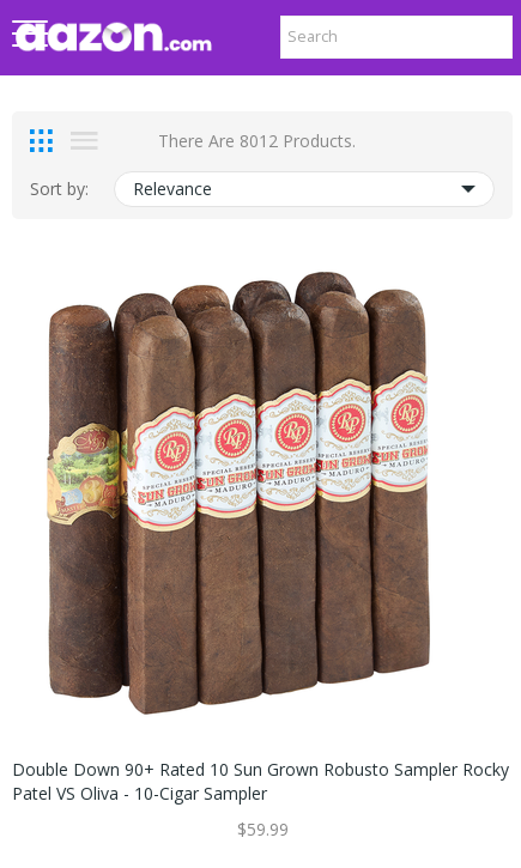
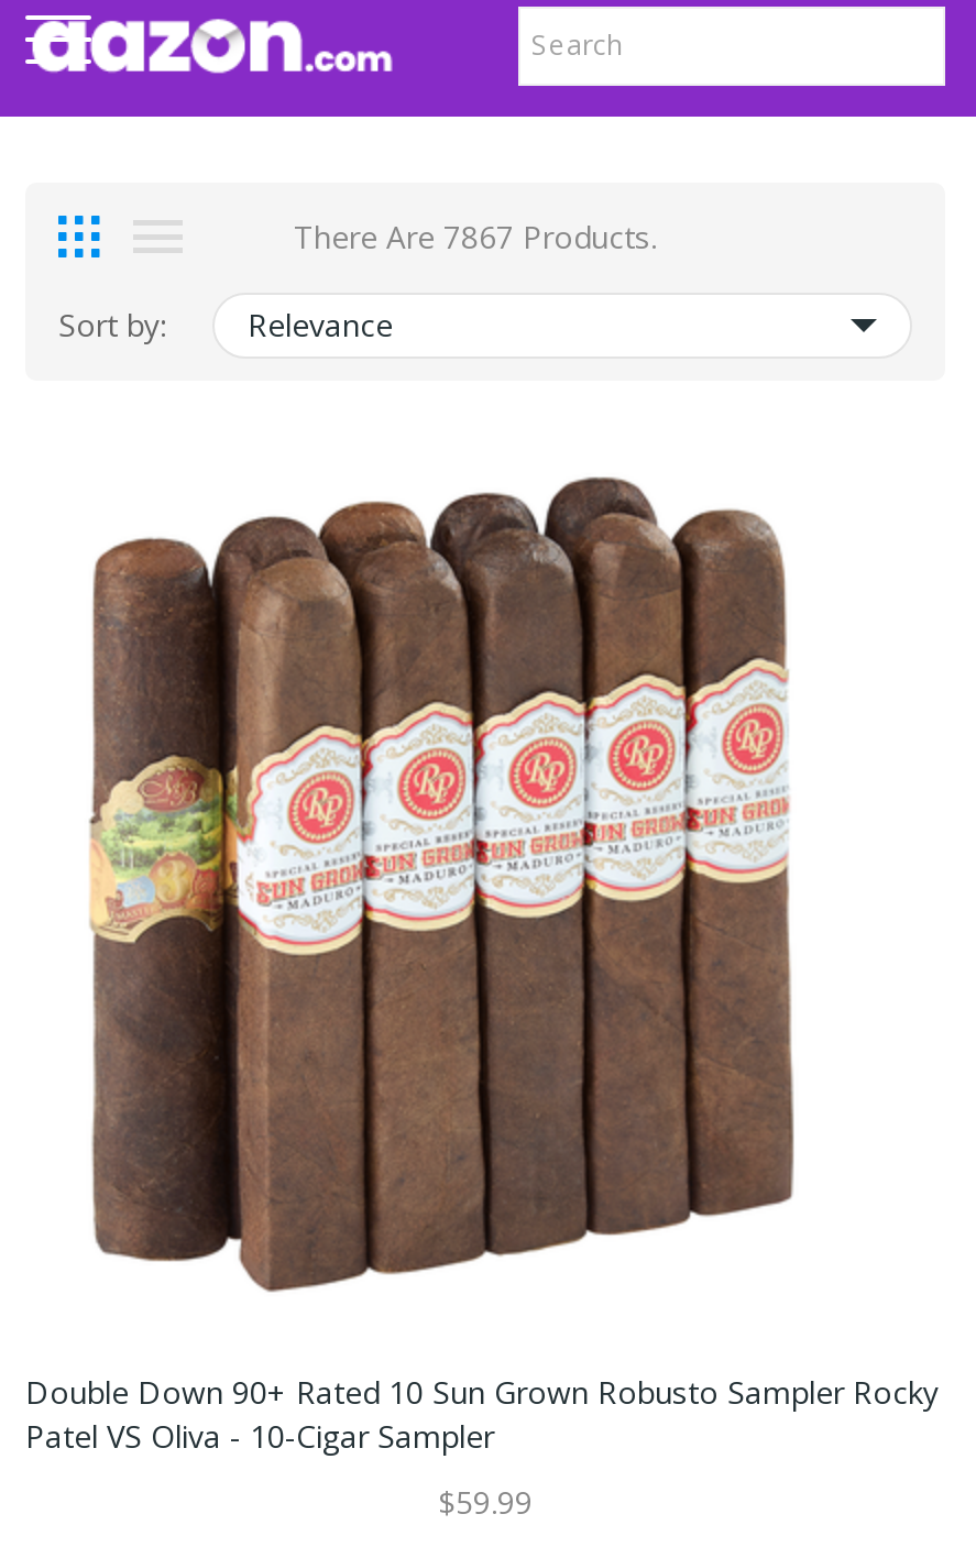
[158,129,356,152] There Are 8012 Products. -> [294,216,657,258] There Are 7867 Products.

